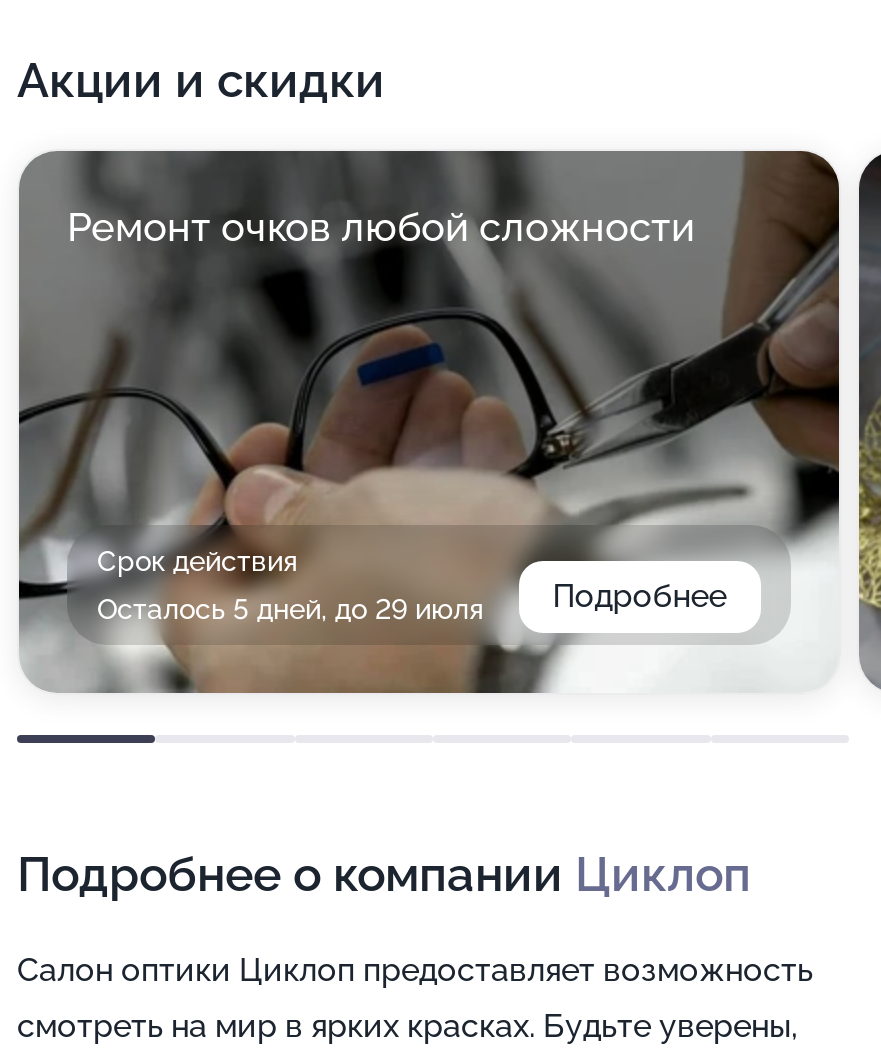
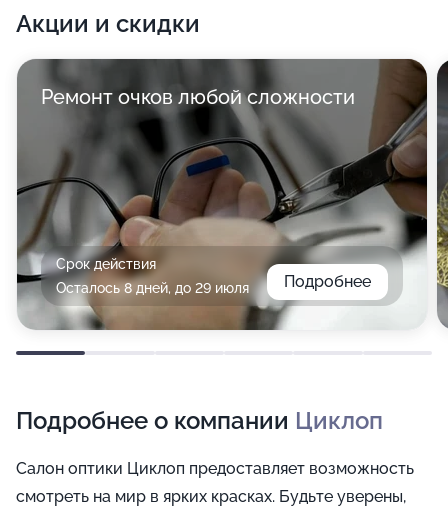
[97,593,483,625] Осталось 5 дней, до 29 июля -> [56,280,249,296] Осталось 8 дней, до 29 июля

